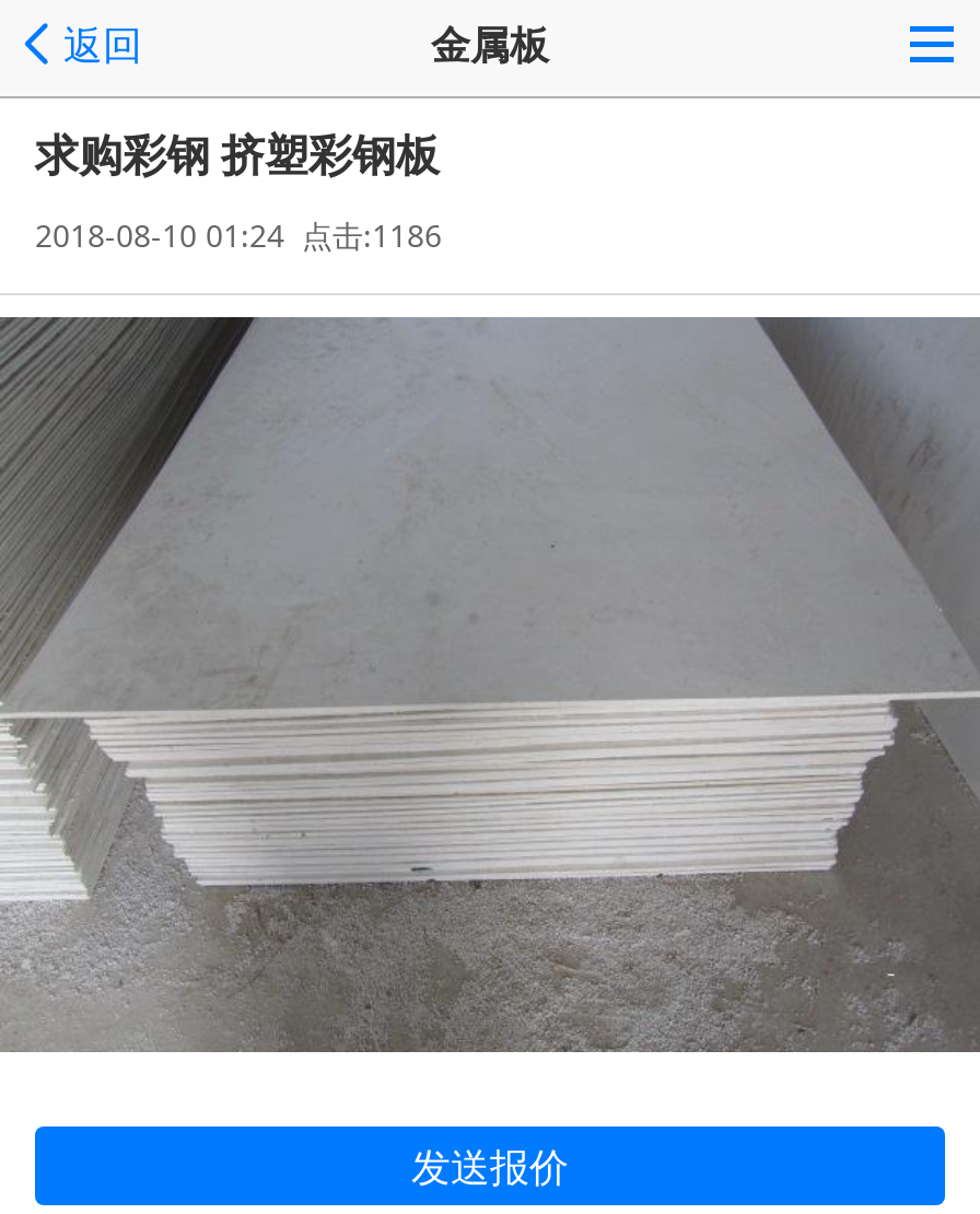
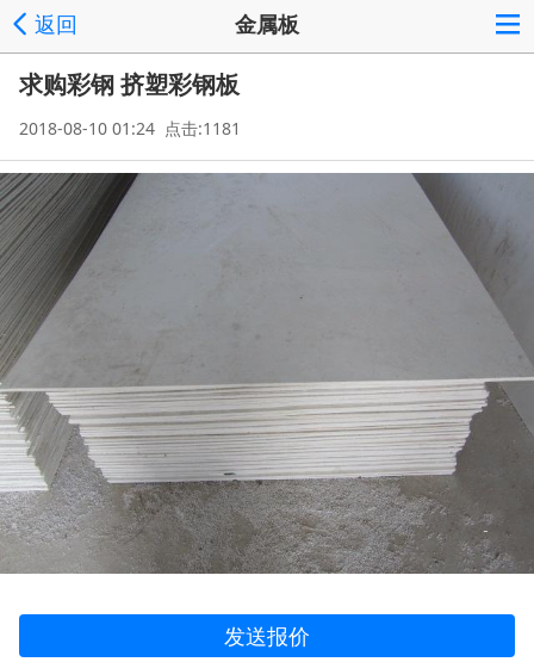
[35,214,442,256] 2018-08-10 01:24 点击:1186 -> [19,117,241,140] 2018-08-10 01:24 点击:1181

